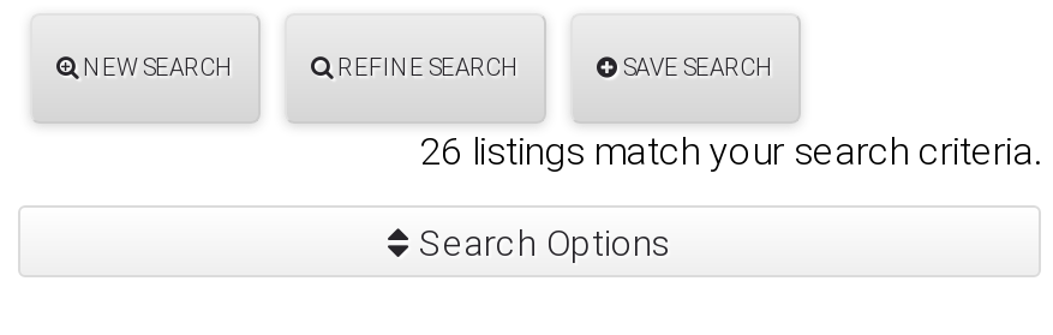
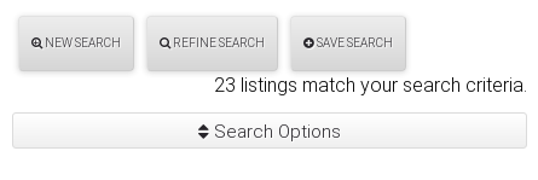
[419,128,1041,174] 26 listings match your search criteria. -> [214,74,527,97] 23 listings match your search criteria.

